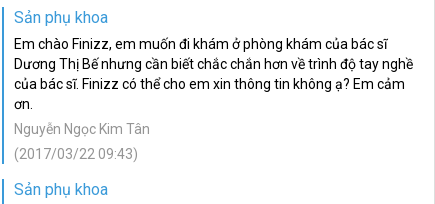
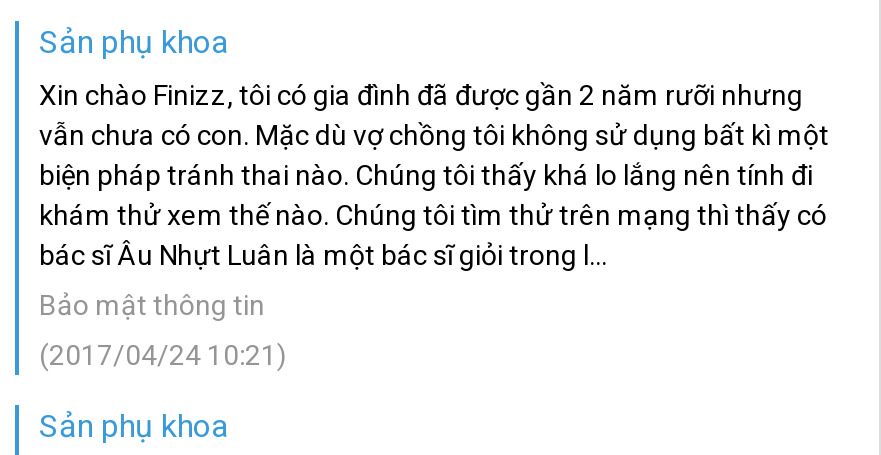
[14,36,413,112] Em chào Finizz, em muốn đi khám ở phòng khám của bác sĩ | Dương Thị Bế nhưng cần biết chắc chắn hơn về trình độ tay nghề | của bác sĩ. Finizz có thể cho em xin thông tin không ạ? Em cảm | ơn. -> [39,80,829,272] Xin chào Finizz, tôi có gia đình đã được gần 2 năm rưỡi nhưng | vẫn chưa có con. Mặc dù vợ chồng tôi không sử dụng bất kì một | biện pháp tránh thai nào. Chúng tôi thấy khá lo lắng nên tính đi | khám thử xem thế nào. Chúng tôi tìm thử trên mạng thì thấy có | bác sĩ Âu Nhựt Luân là một bác sĩ giỏi trong l...
[14,121,150,137] Nguyễn Ngọc Kim Tân -> [39,290,265,322] Bảo mật thông tin
[14,146,138,162] (2017/03/22 09:43) -> [39,340,287,372] (2017/04/24 10:21)

